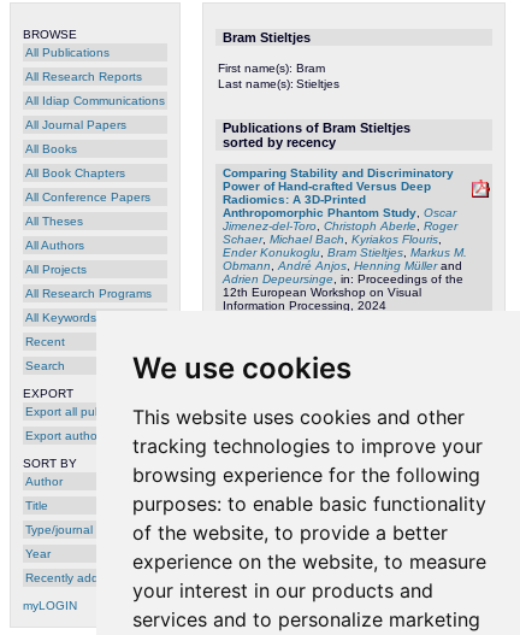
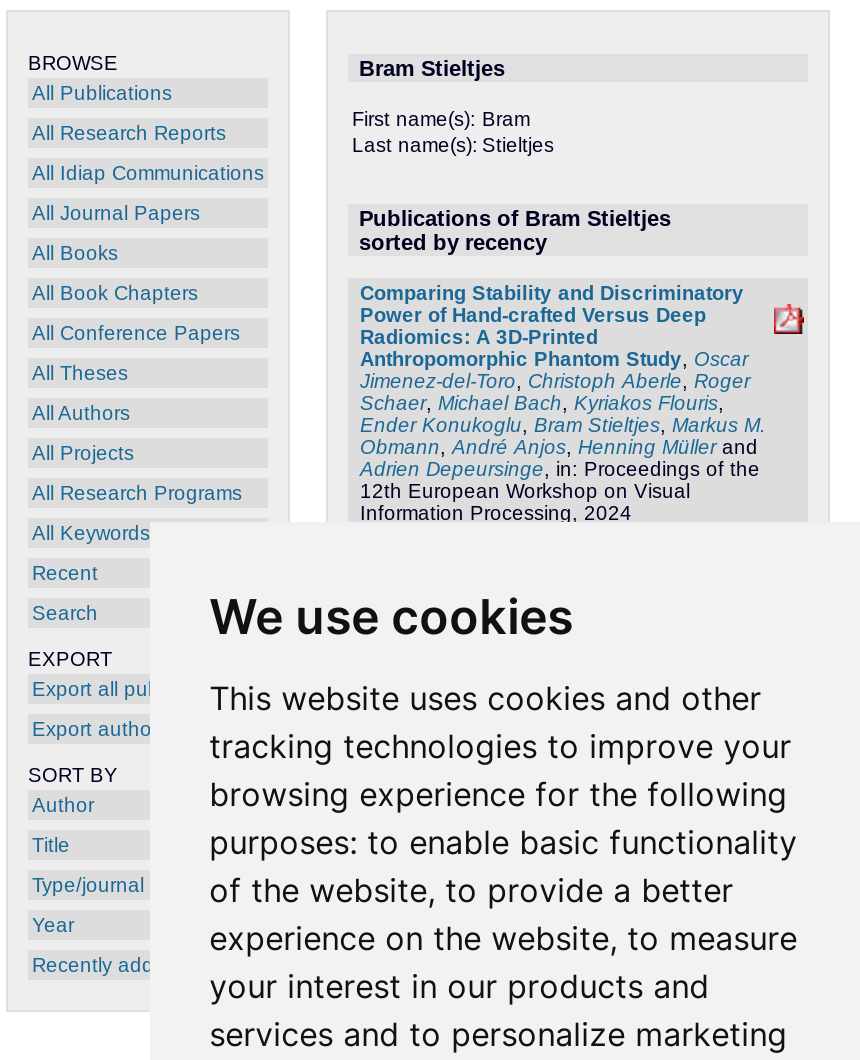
[23,599,77,612] myLOGIN -> none

